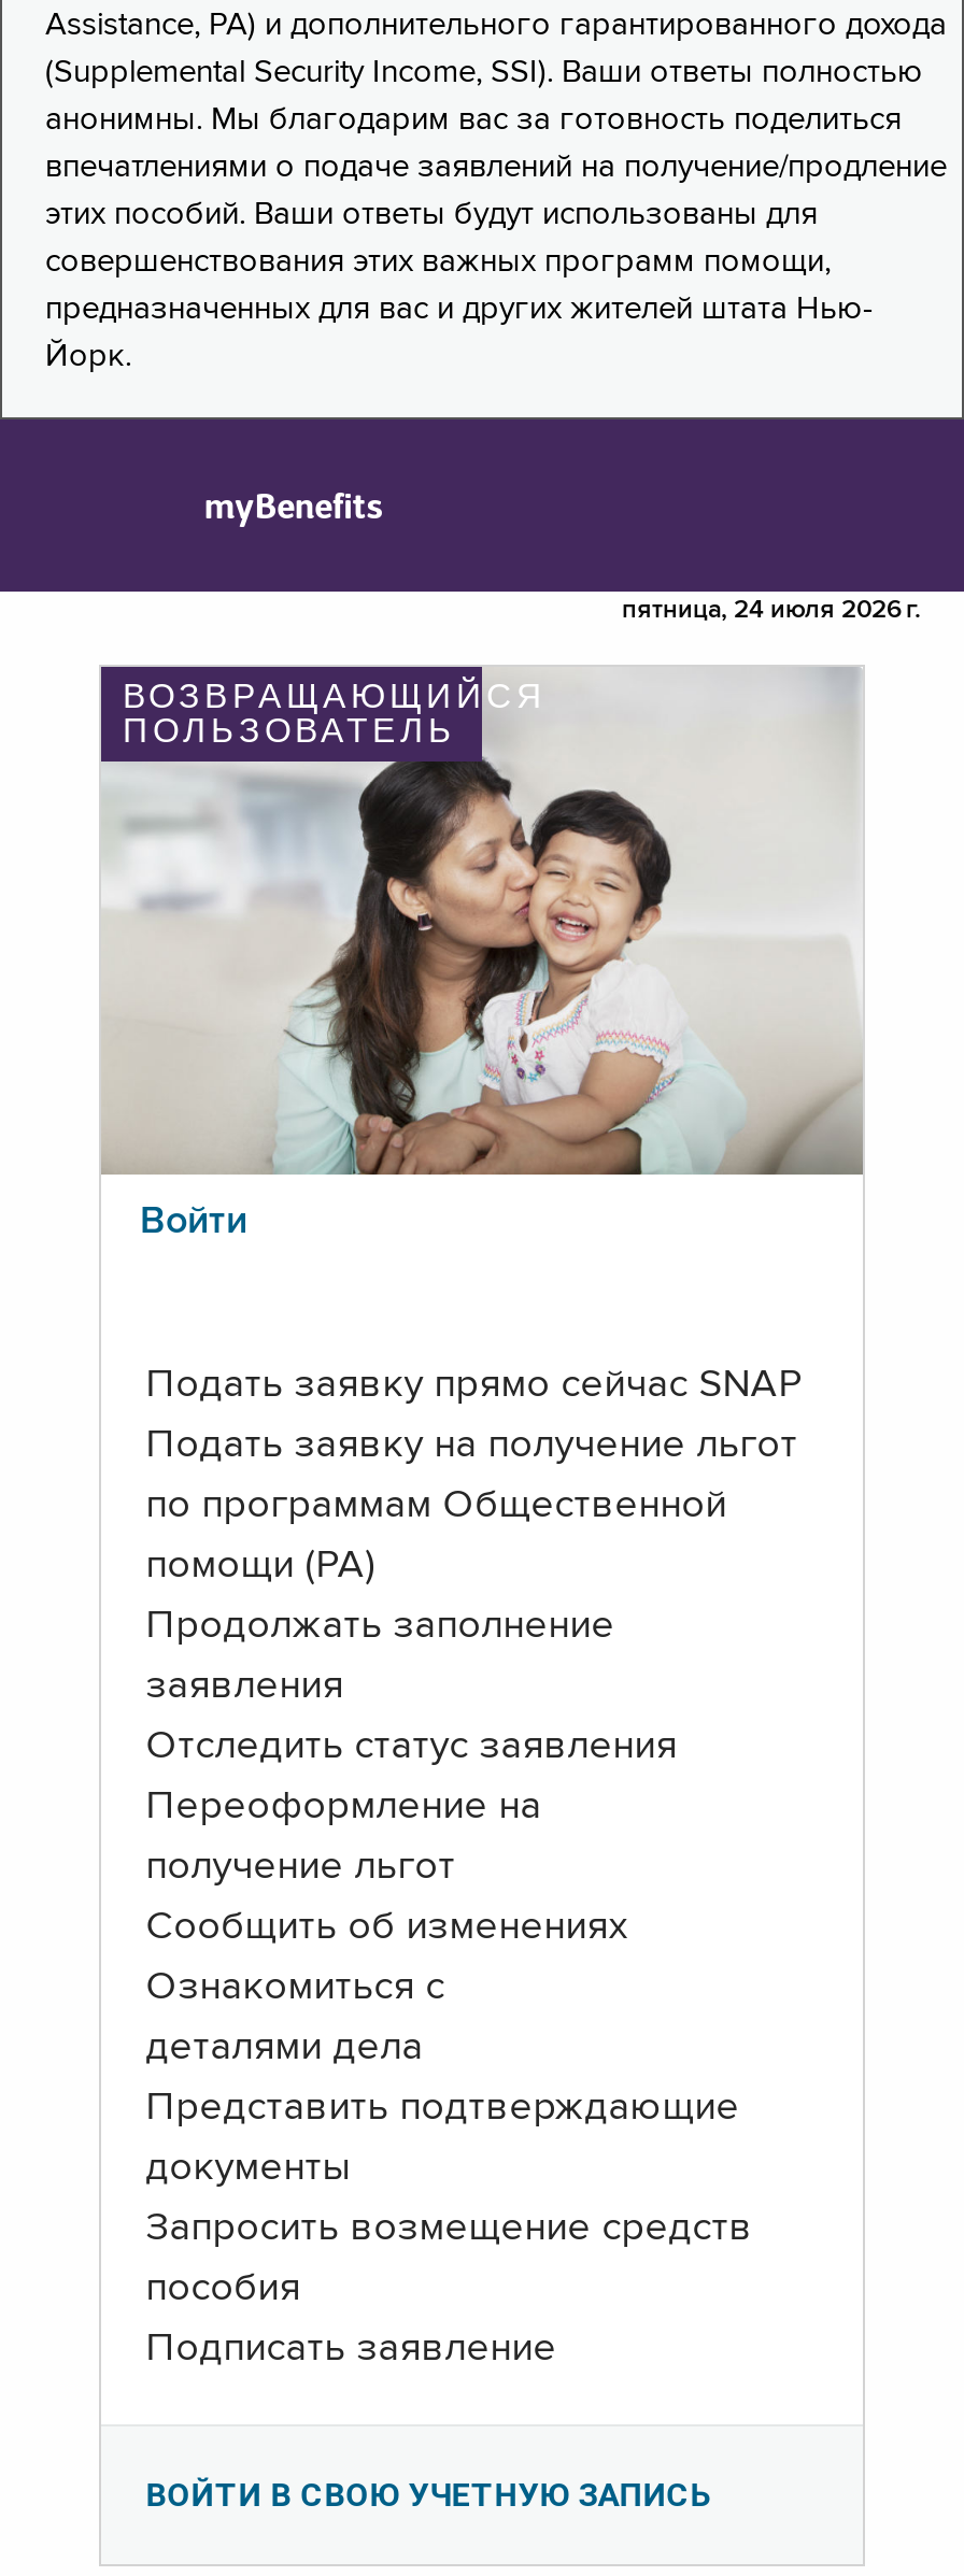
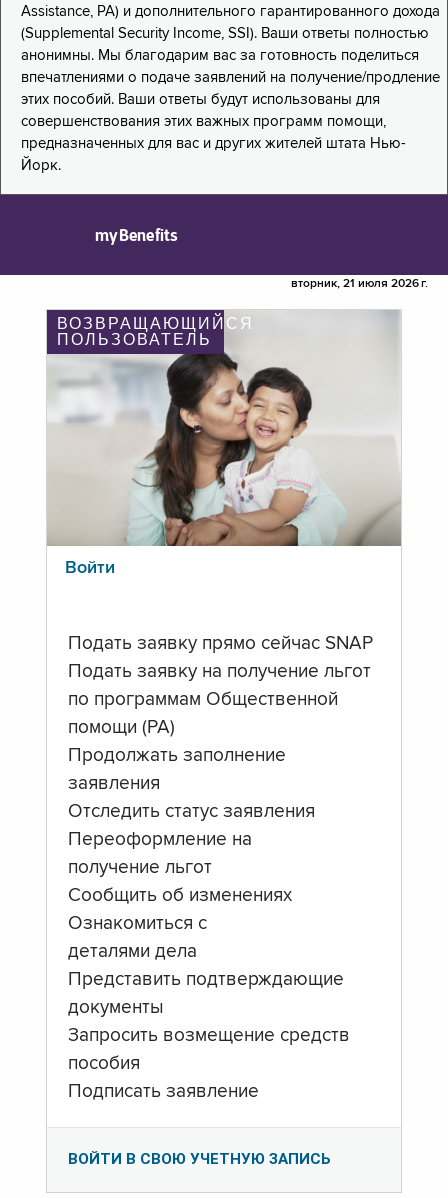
[622,598,921,624] пятница, 24 июля 2026 г. -> [291,278,428,290] вторник, 21 июля 2026 г.

